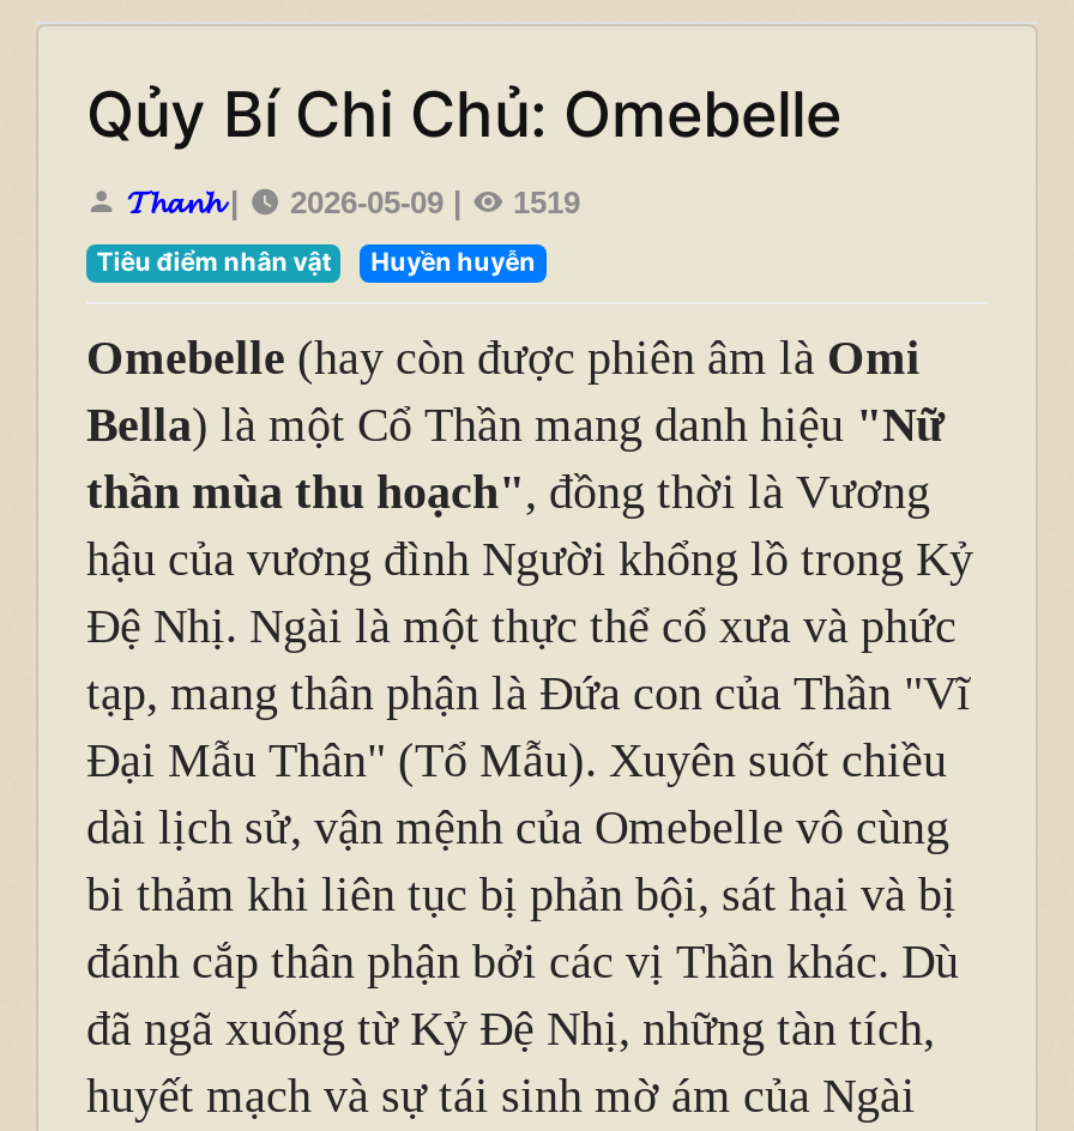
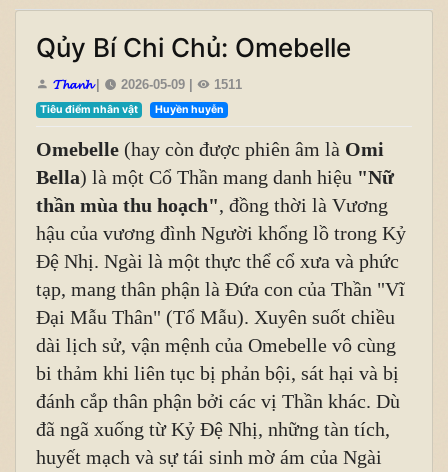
[503,185,580,220] 1519 -> [210,77,242,92] 1511

